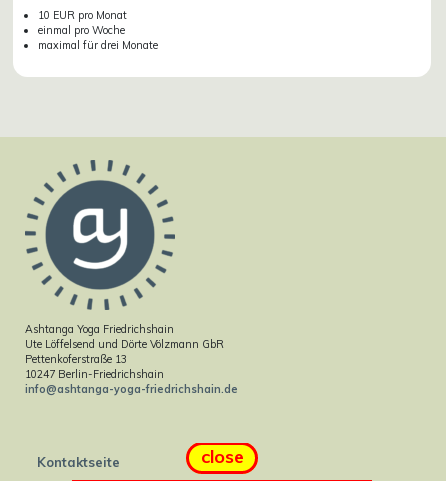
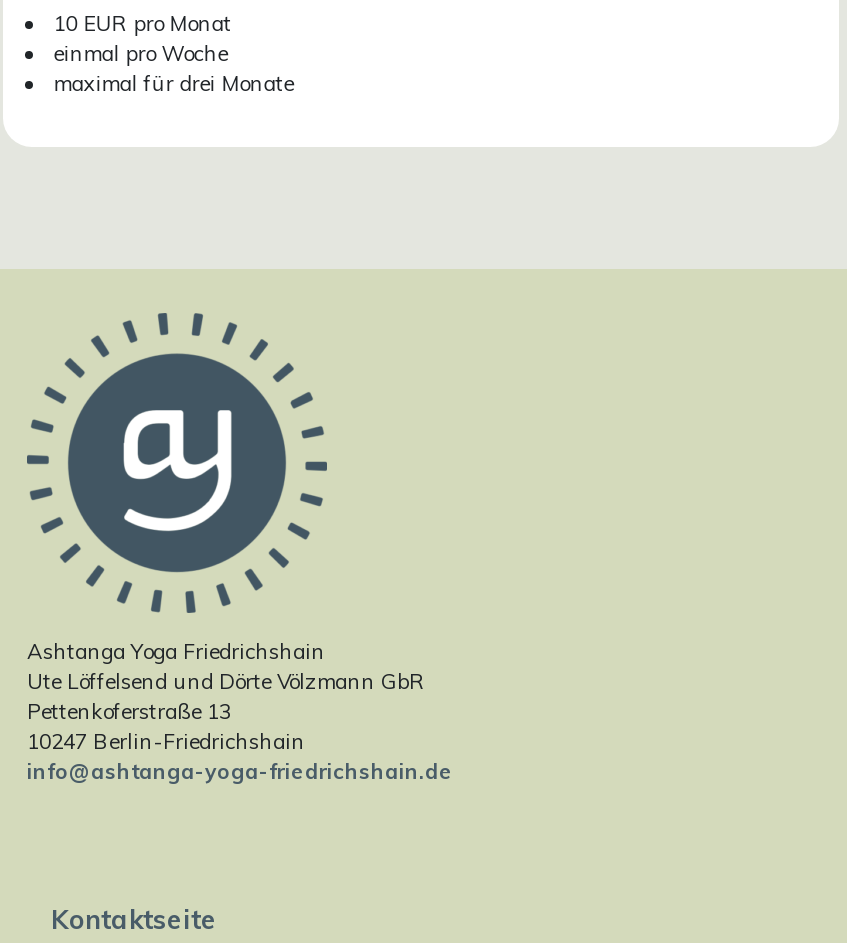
[200,445,243,468] close -> none

